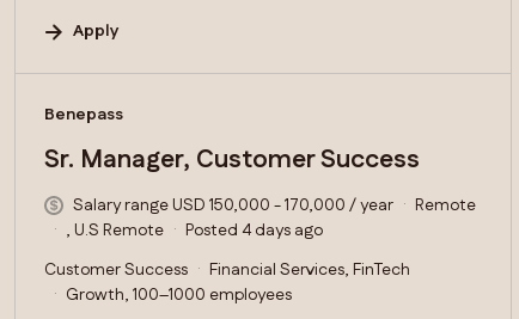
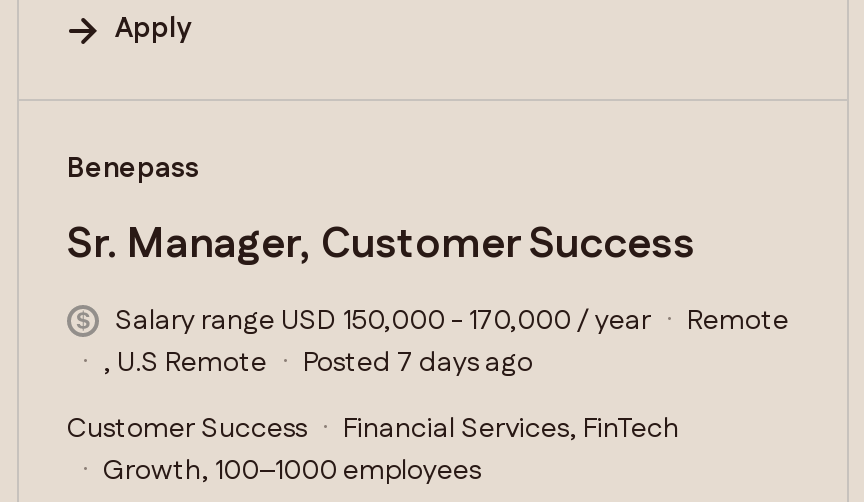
[185,219,323,243] Posted 4 days ago -> [303,343,533,383] Posted 7 days ago

